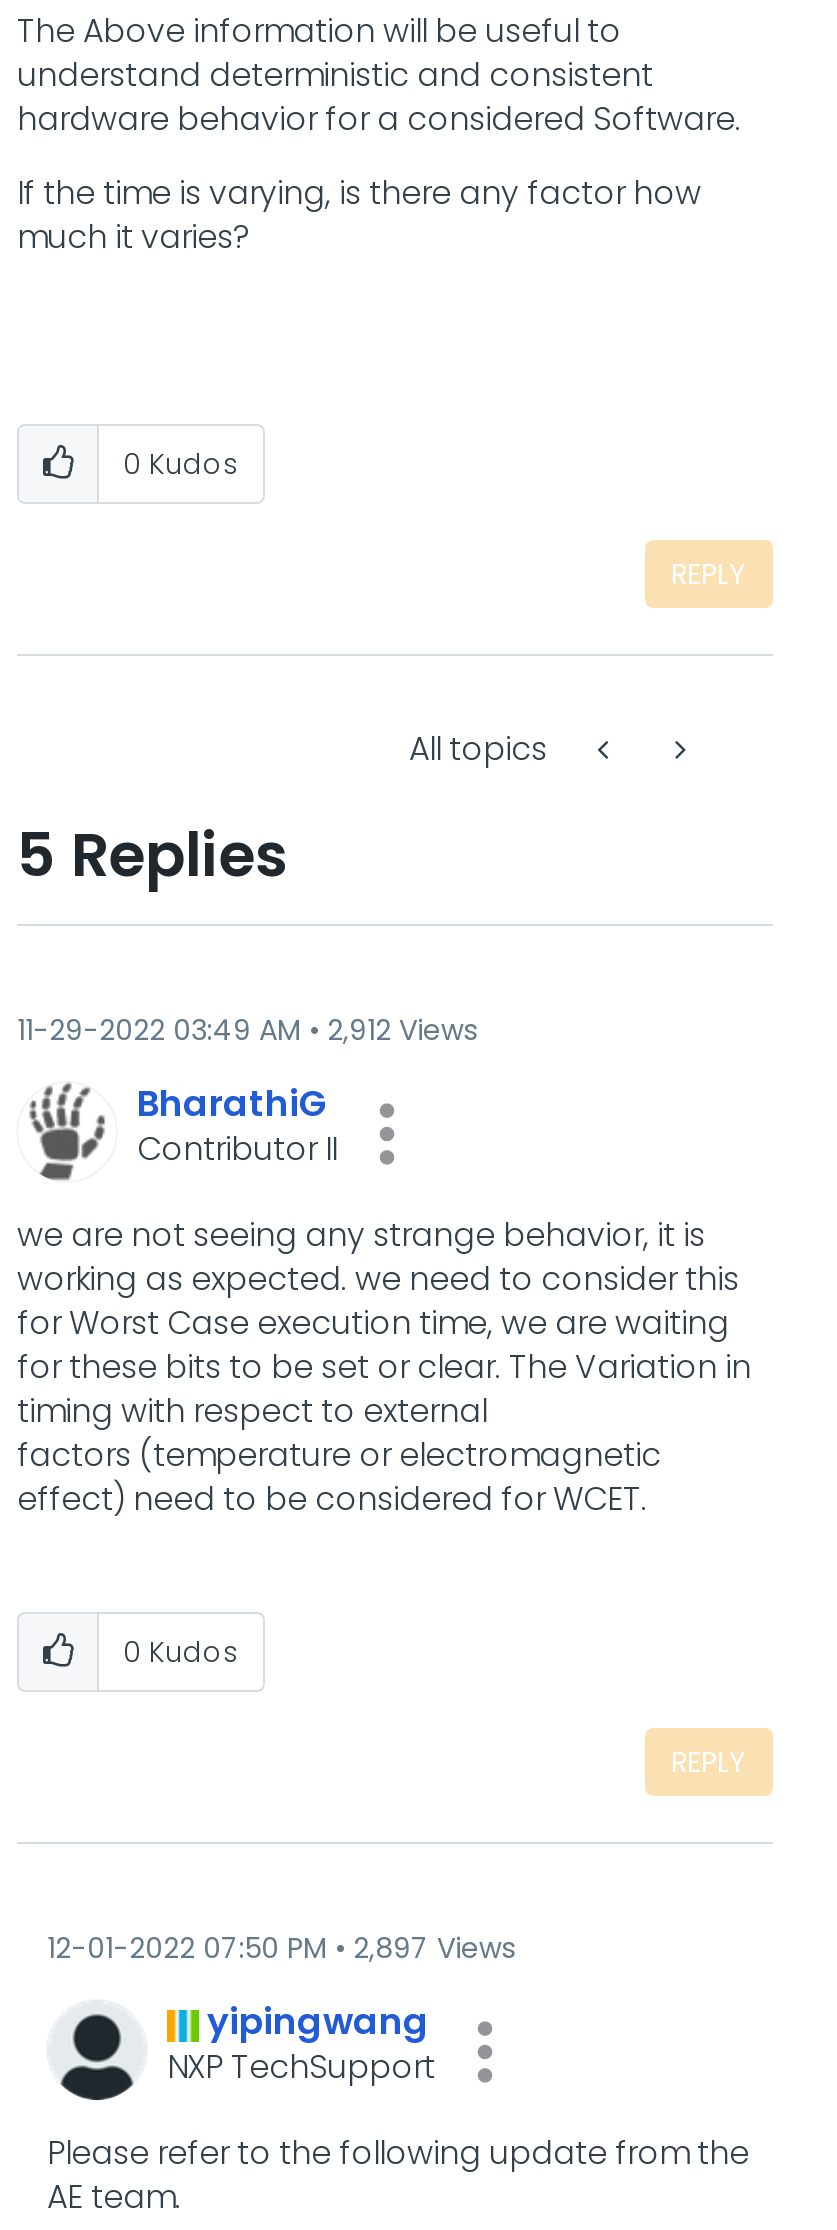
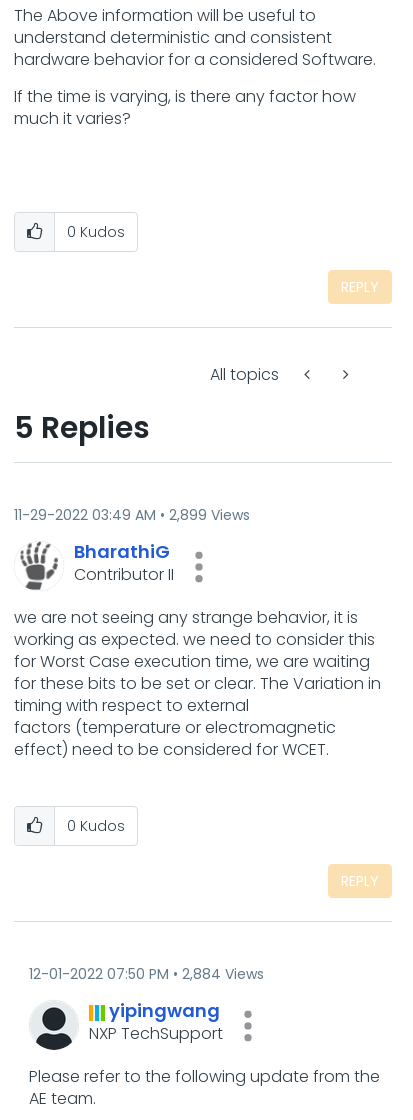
[17,1011,477,1051] 11-29-2022 03:49 AM 2,912 Views -> [14,505,250,525] 11-29-2022 03:49 AM 2,899 Views
[47,1929,515,1969] 12-01-2022 07:50 PM 2,897 Views -> [29,964,264,984] 12-01-2022 07:50 PM 2,884 Views

